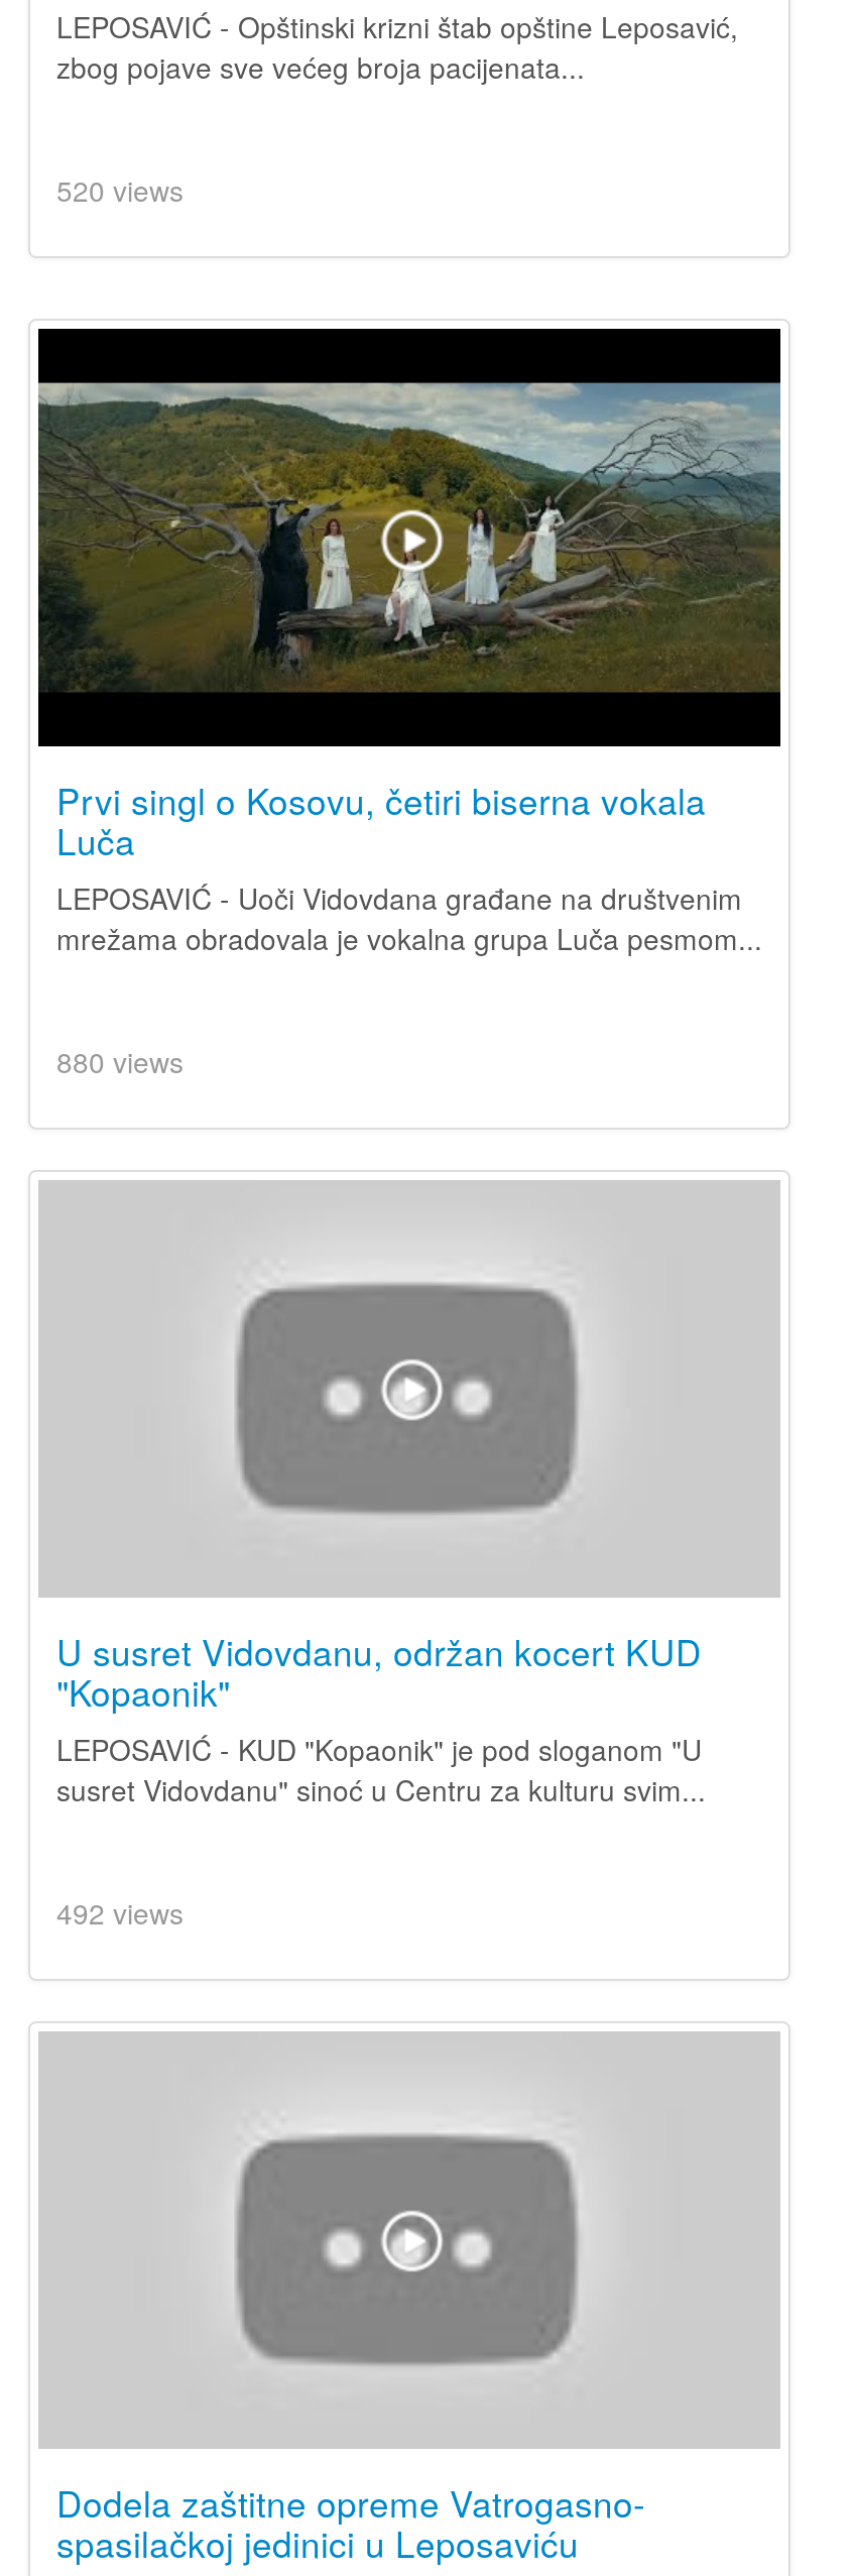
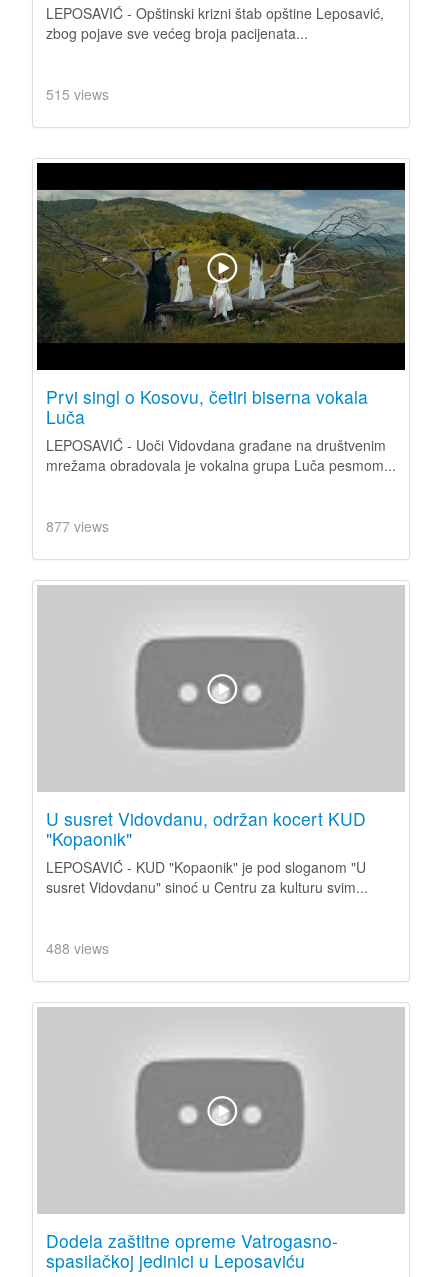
[56,170,184,210] 520 views -> [46,84,109,104] 515 views
[56,1041,184,1081] 880 views -> [46,516,109,536] 877 views
[56,1892,184,1932] 492 views -> [46,938,109,958] 488 views

